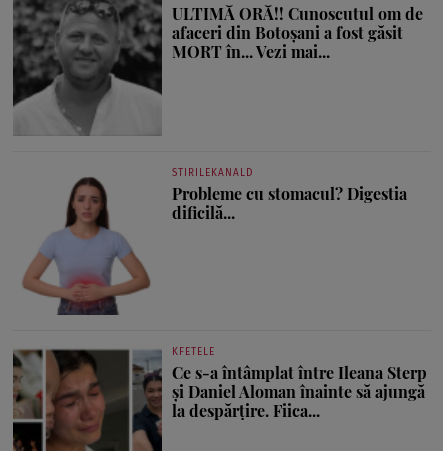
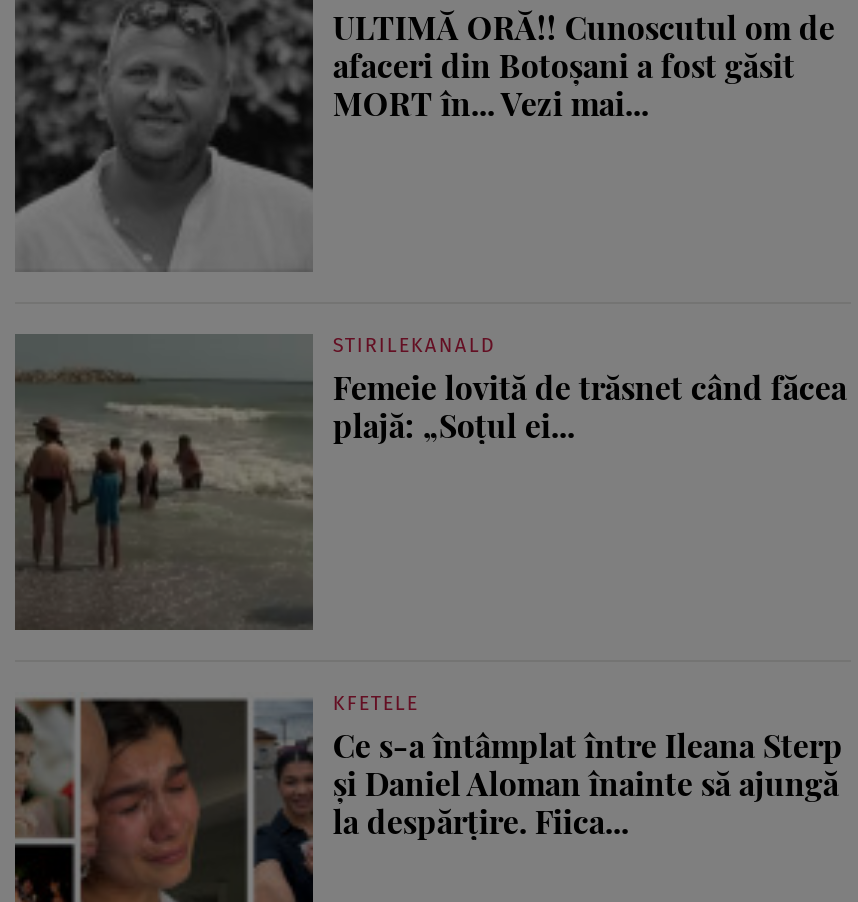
[13,168,407,315] [image] | Probleme cu stomacul? Digestia | dificilă... -> [13,334,847,632] [image] | Femeie lovită de trăsnet când făcea | plajă: „Soțul ei...

